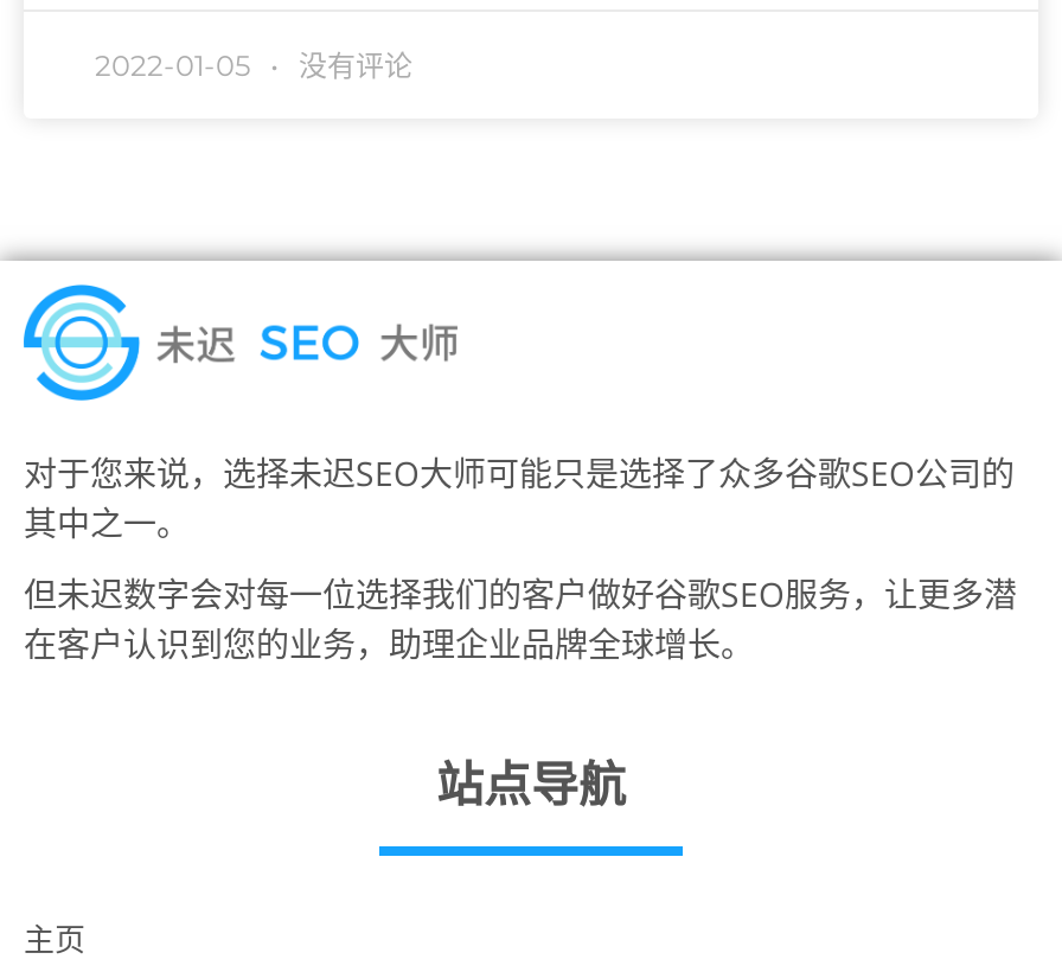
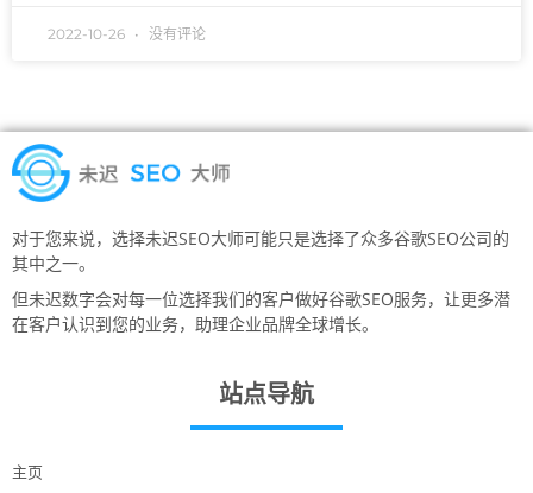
[95,47,412,83] 2022-01-05 没有评论 -> [48,25,206,43] 2022-10-26 没有评论

